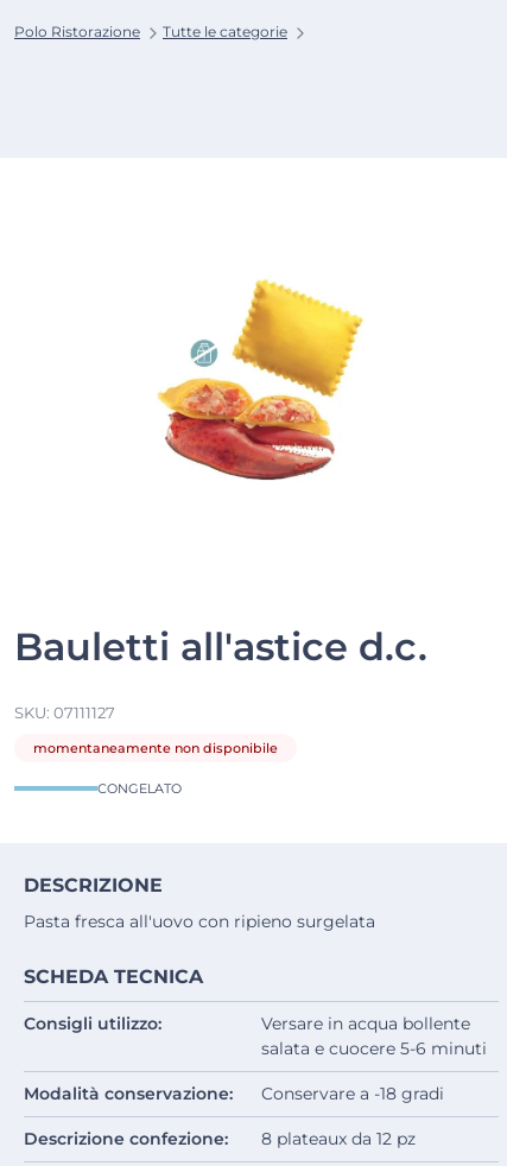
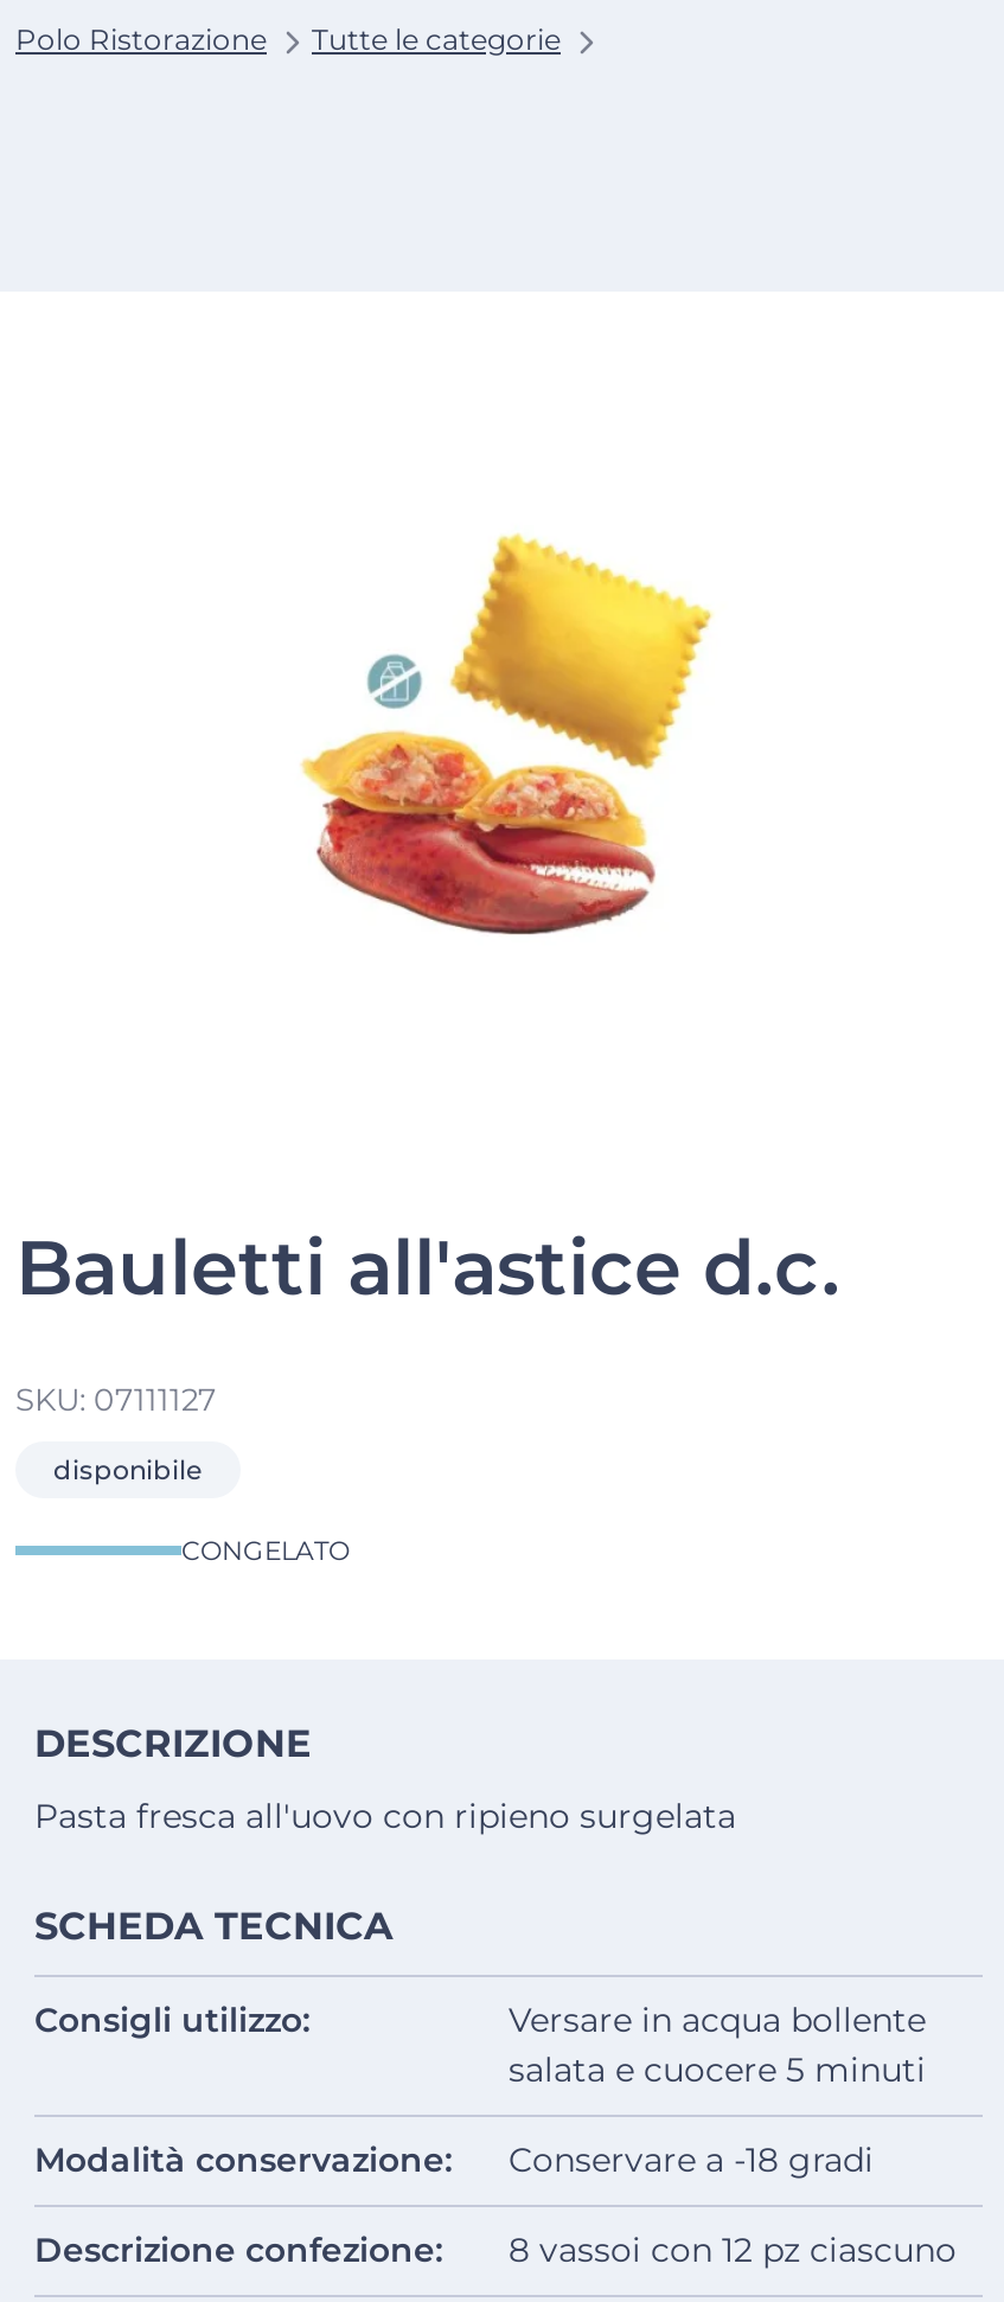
[33,740,278,756] momentaneamente non disponibile -> [53,1454,203,1487] disponibile
[261,1038,487,1059] salata e cuocere 5-6 minuti -> [509,2049,926,2091] salata e cuocere 5 minuti
[261,1128,416,1149] 8 plateaux da 12 pz -> [509,2229,957,2271] 8 vassoi con 12 pz ciascuno

